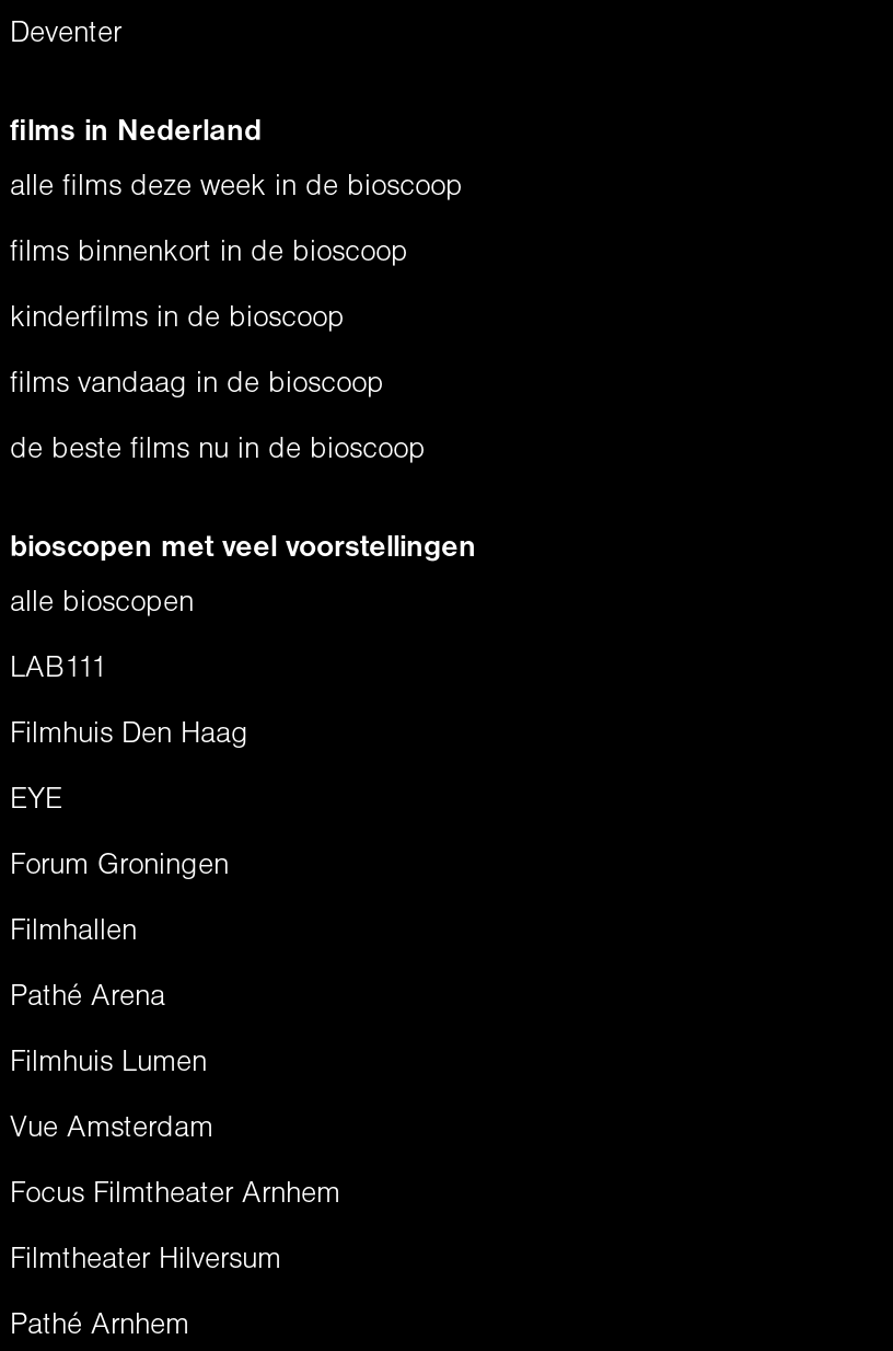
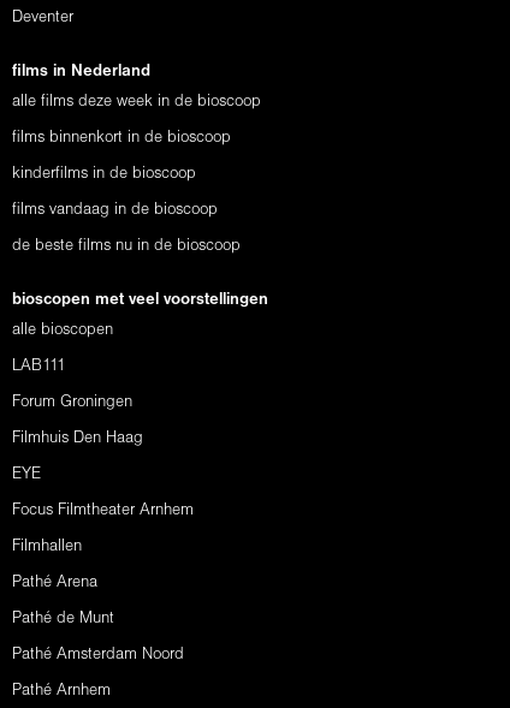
moved [10,723,248,812] -> [12,432,143,481]: Filmhuis Den Haag | EYE
moved [10,854,229,878] -> [12,395,132,409]: Forum Groningen
moved [10,920,165,1009] -> [12,540,97,589]: Filmhallen | Pathé Arena
[10,1051,281,1272] Filmhuis Lumen | Vue Amsterdam | Filmtheater Hilversum -> [12,612,184,661] Pathé de Munt | Pathé Amsterdam Noord
moved [10,1182,340,1206] -> [12,504,194,517]: Focus Filmtheater Arnhem

